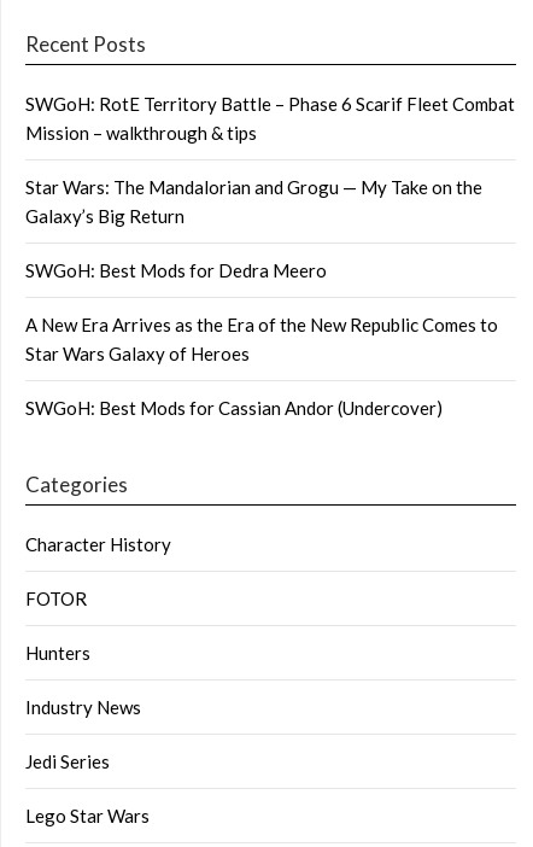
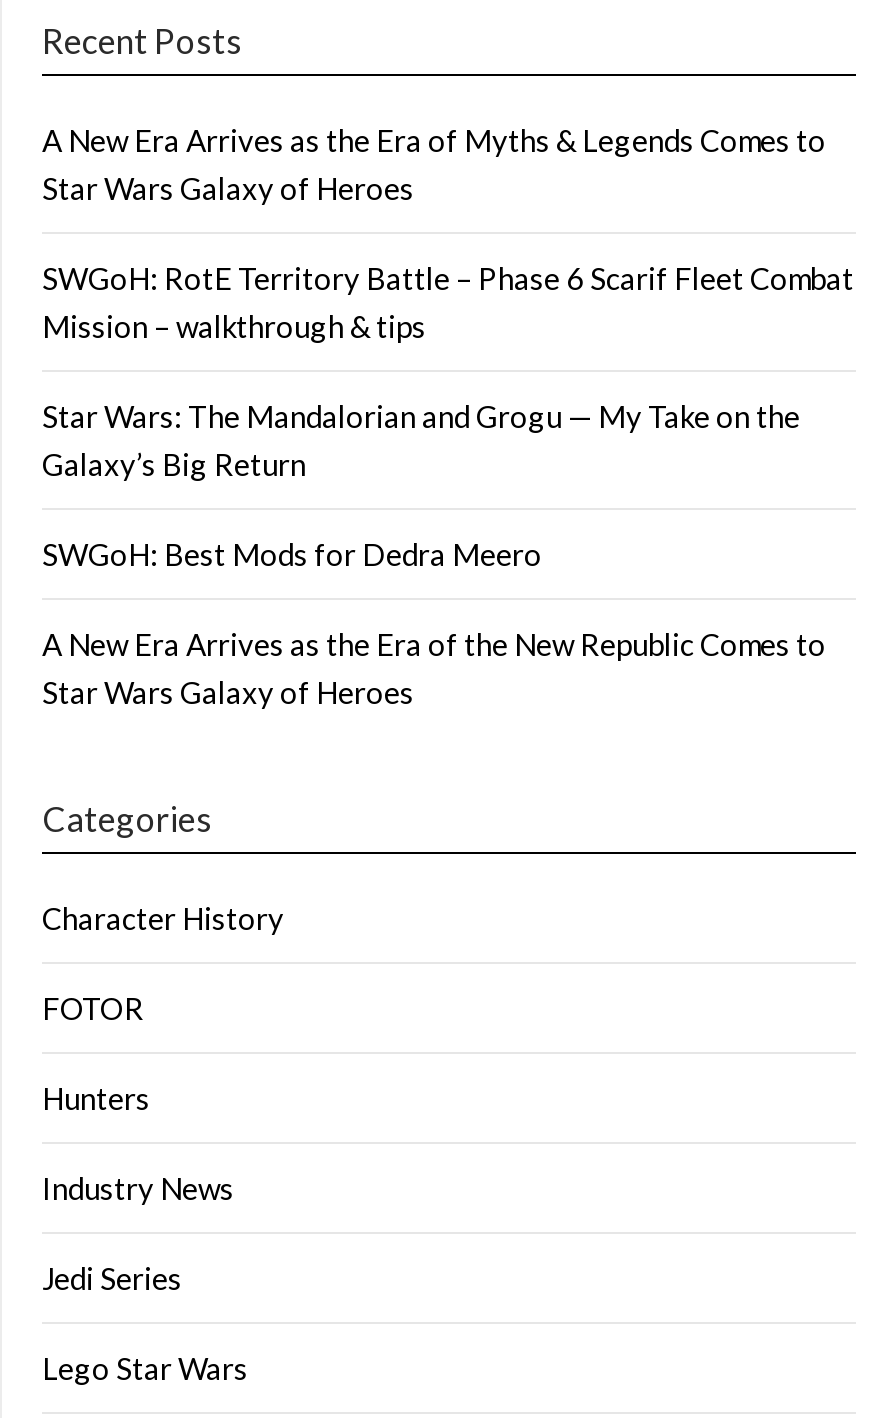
none -> [42,121,826,205] A New Era Arrives as the Era of Myths & Legends Comes to | Star Wars Galaxy of Heroes
moved [25,92,515,364] -> [42,259,854,709]: SWGoH: RotE Territory Battle – Phase 6 Scarif Fleet Combat | Mission – walkthrough & tips | Star Wars: The Mandalorian and Grogu — My Take on the | Galaxy’s Big Return | SWGoH: Best Mods for Dedra Meero | A New Era Arrives as the Era of the New Republic Comes to | Star Wars Galaxy of Heroes
[25,396,443,418] SWGoH: Best Mods for Cassian Andor (Undercover) -> none

